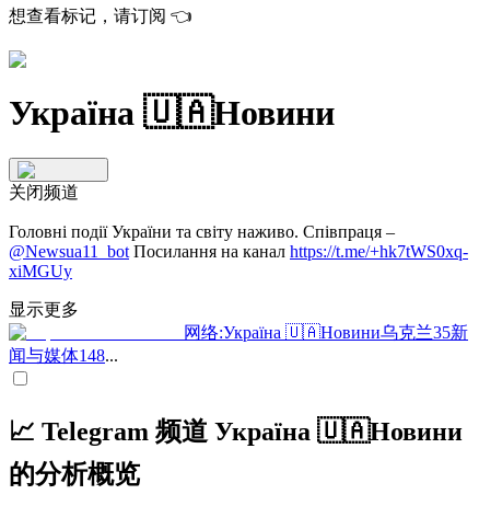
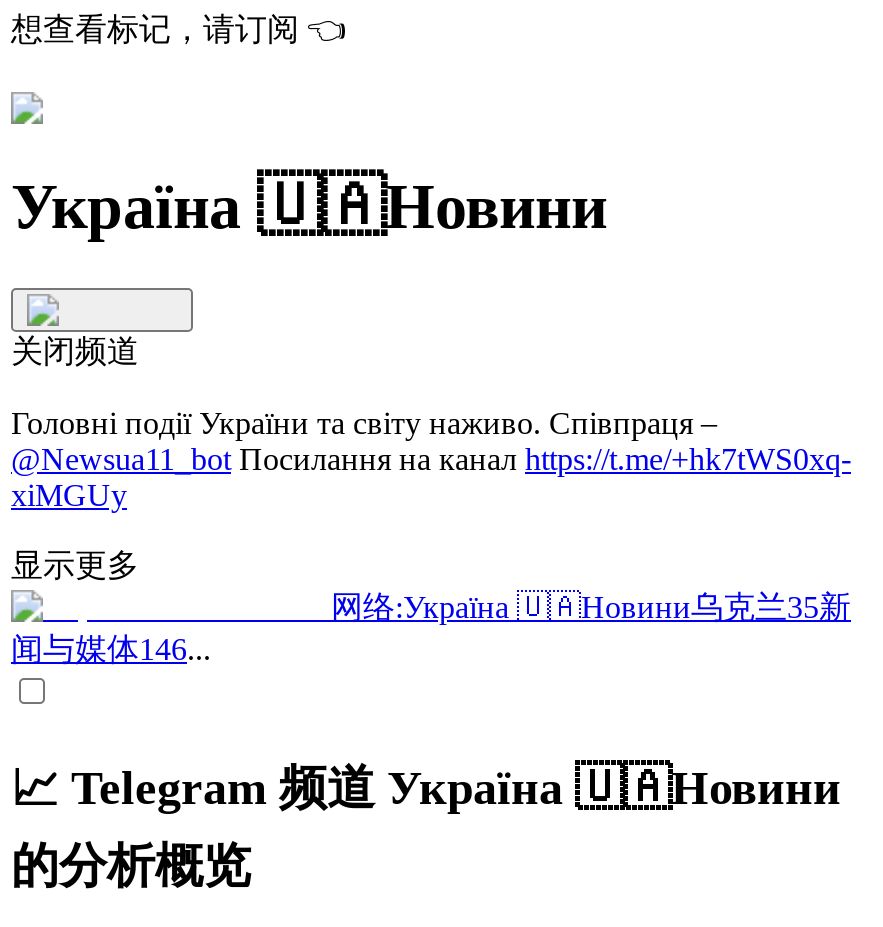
[9,346,118,365] 闻与媒体148... -> [11,632,211,666] 闻与媒体146...

